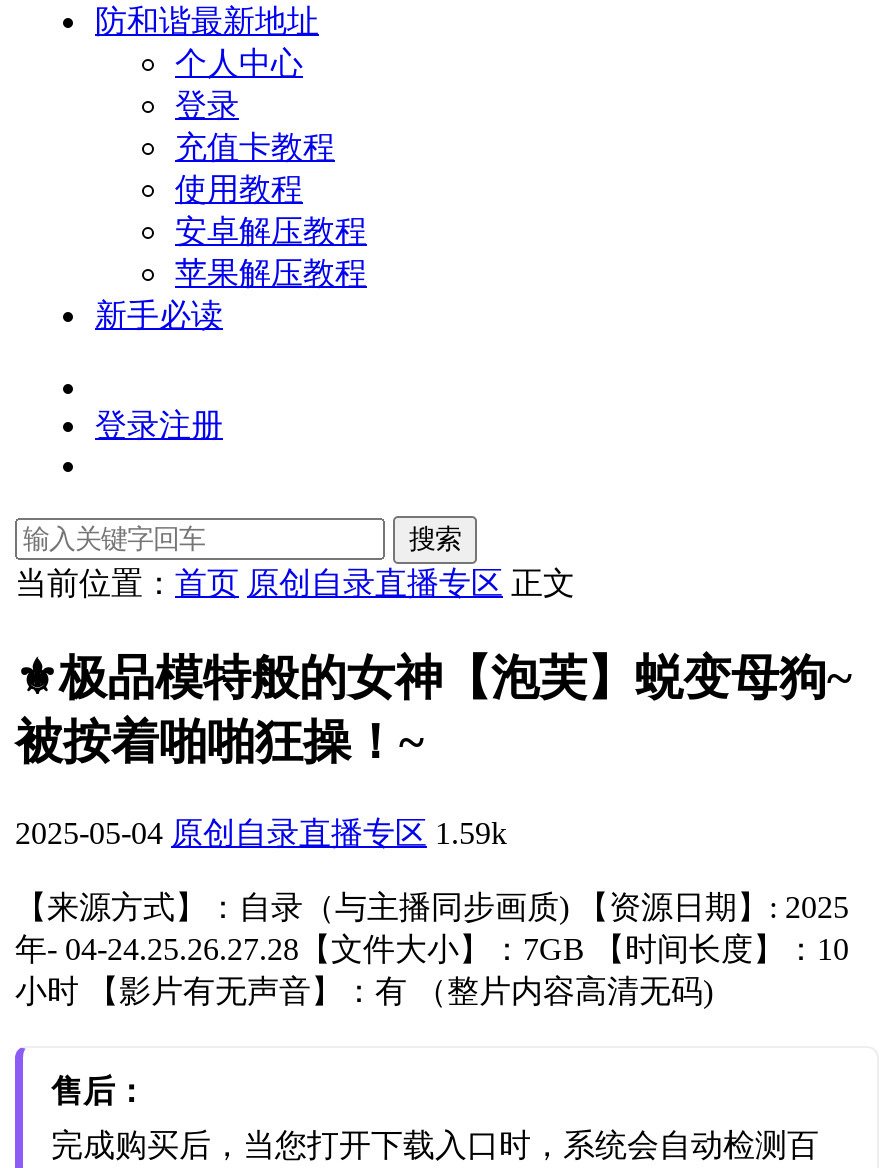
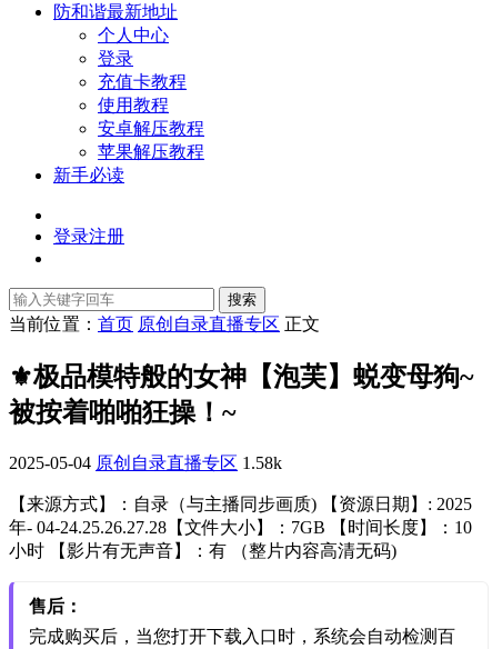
[15,816,507,850] 2025-05-04 原创自录直播专区 1.59k -> [9,453,282,472] 2025-05-04 原创自录直播专区 1.58k

